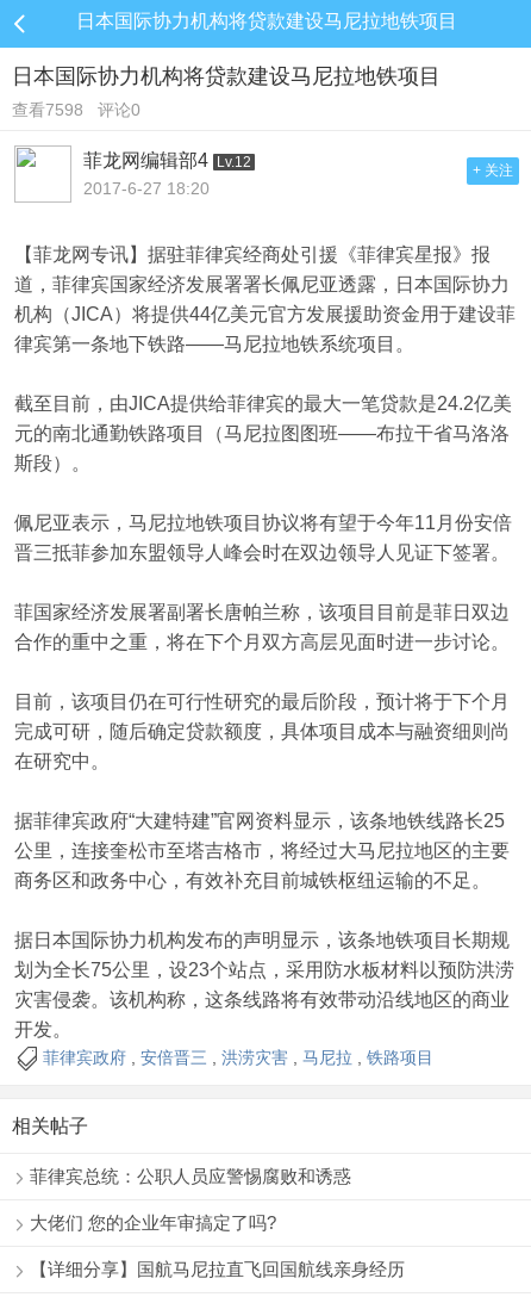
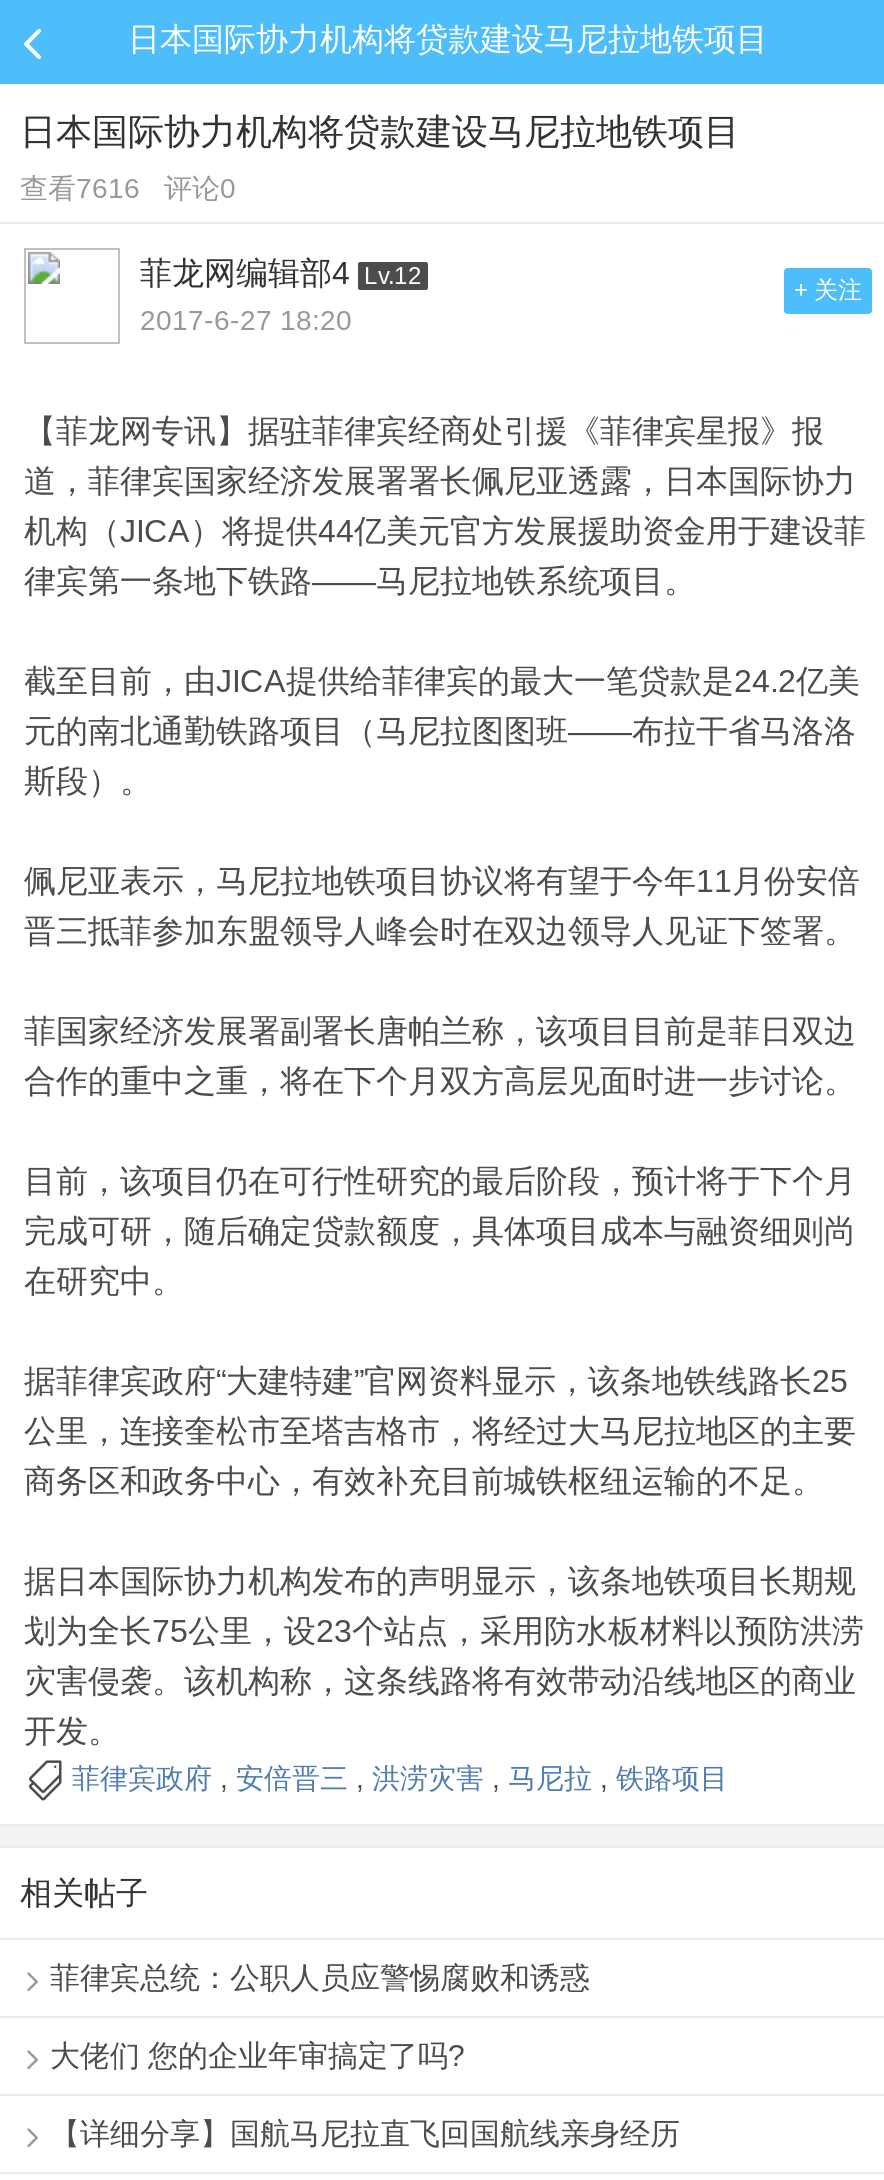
[12,100,140,119] 查看7598 评论0 -> [20,172,236,204] 查看7616 评论0

